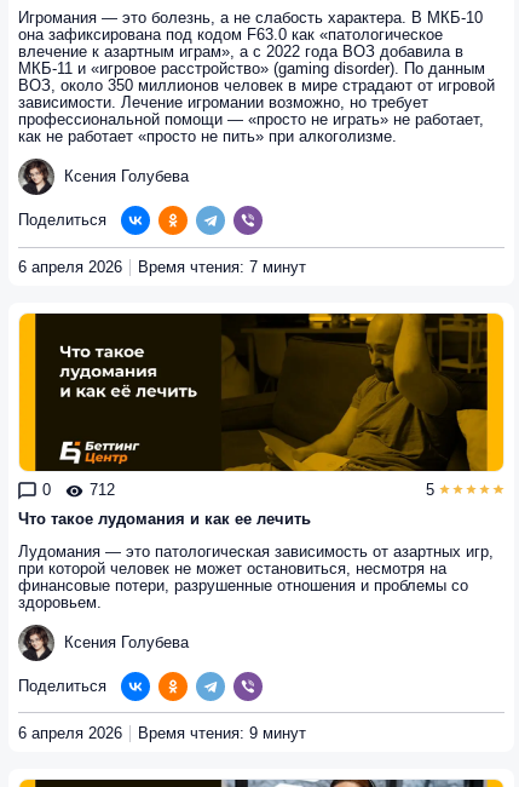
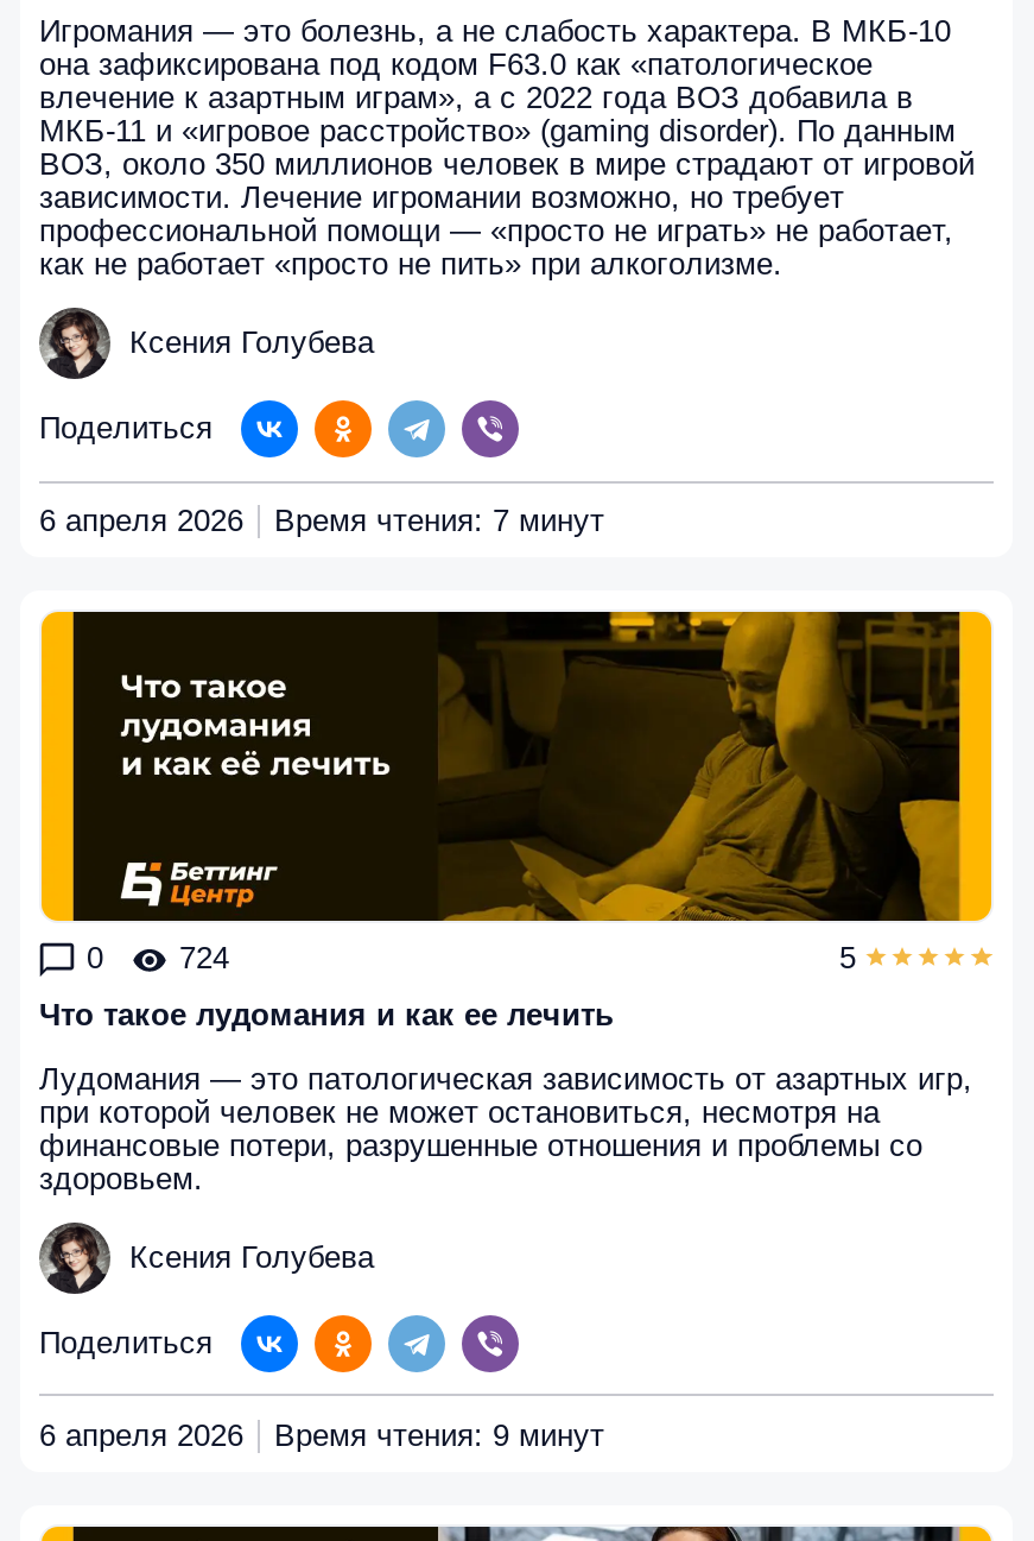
[90,481,115,499] 712 -> [179,940,229,975] 724

